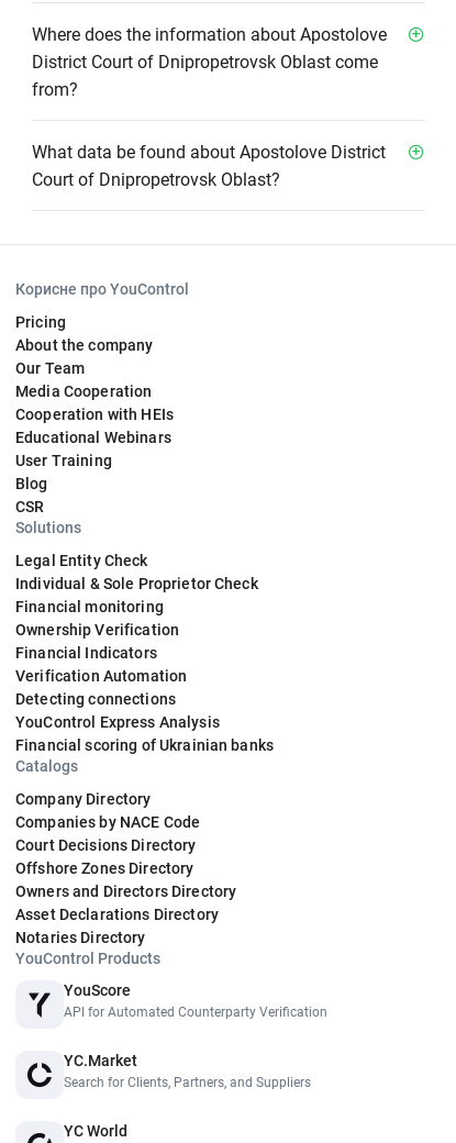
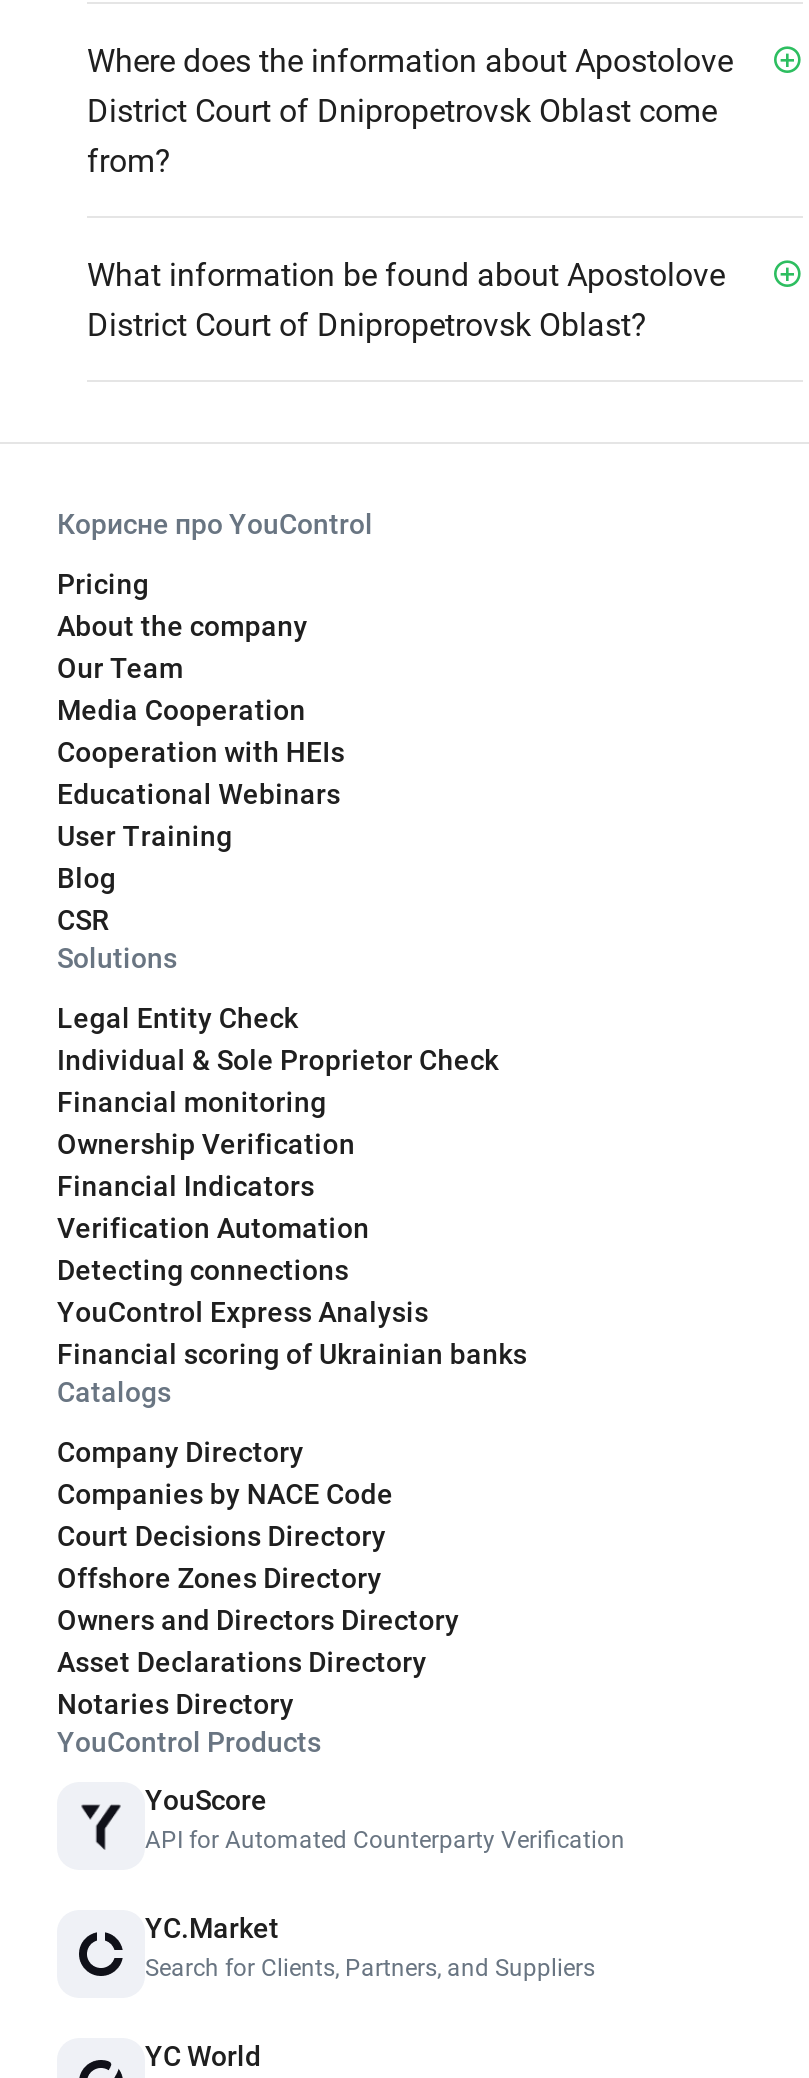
[32,142,386,190] What data be found about Apostolove District | Court of Dnipropetrovsk Oblast? -> [87,256,725,344] What information be found about Apostolove | District Court of Dnipropetrovsk Oblast?

